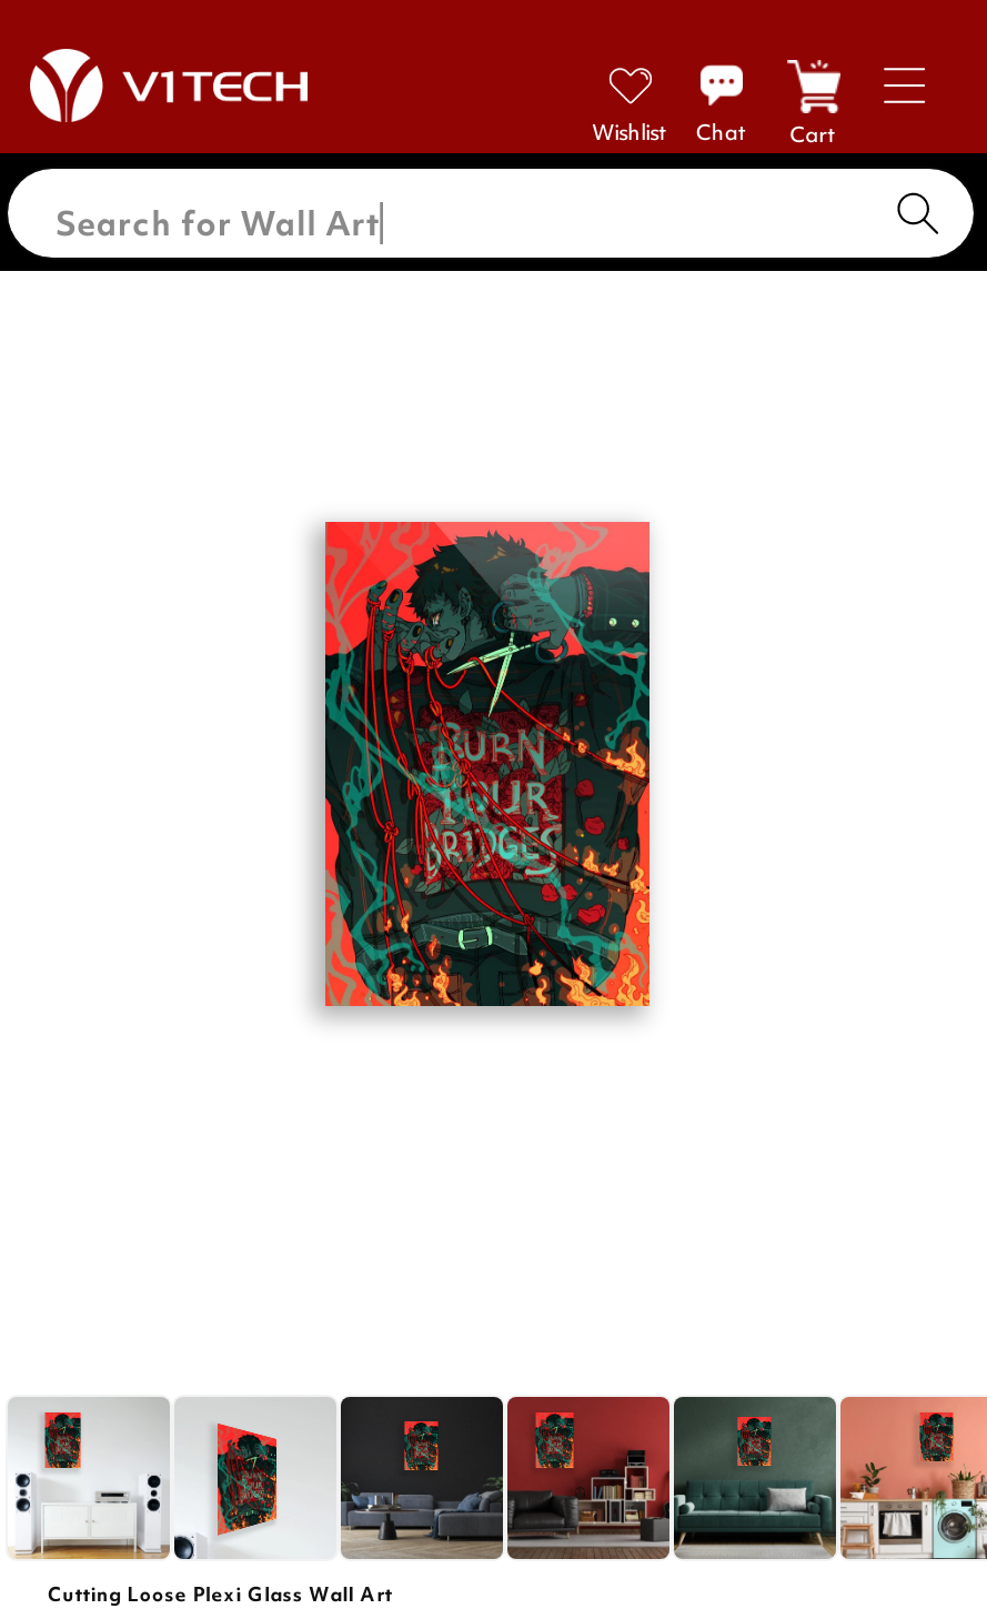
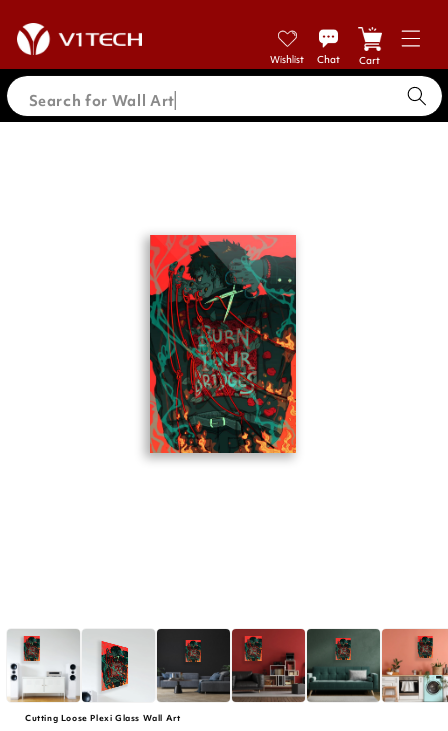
[56,202,132,244] Sear -> [28,91,162,110] Search for Wall A

